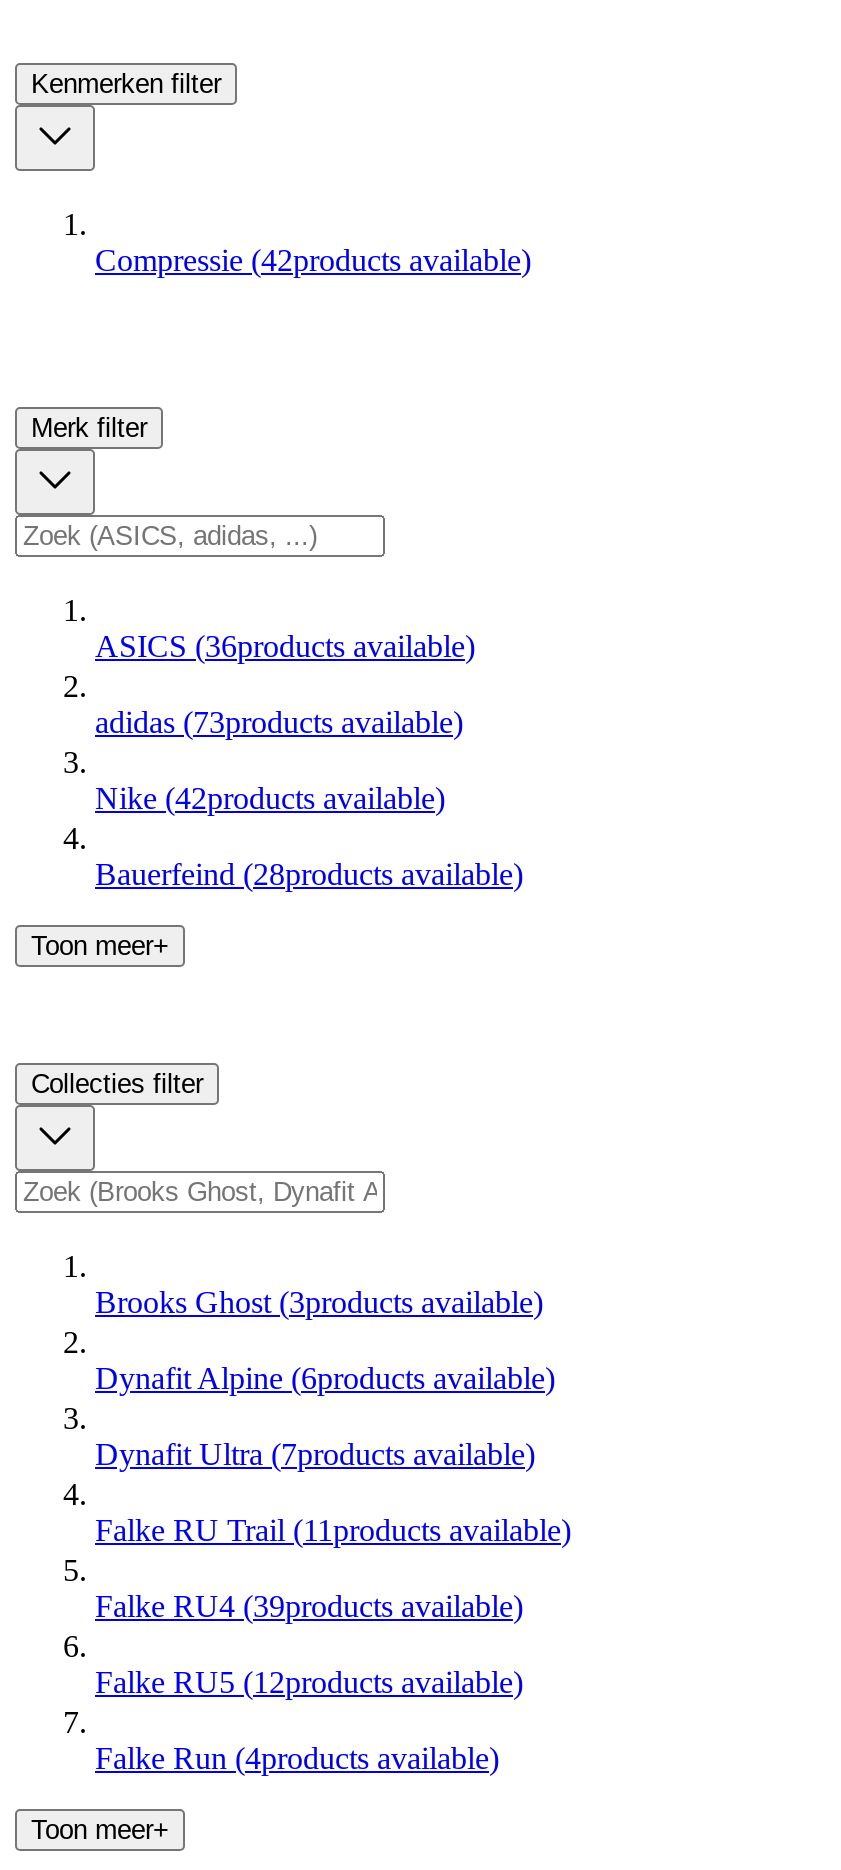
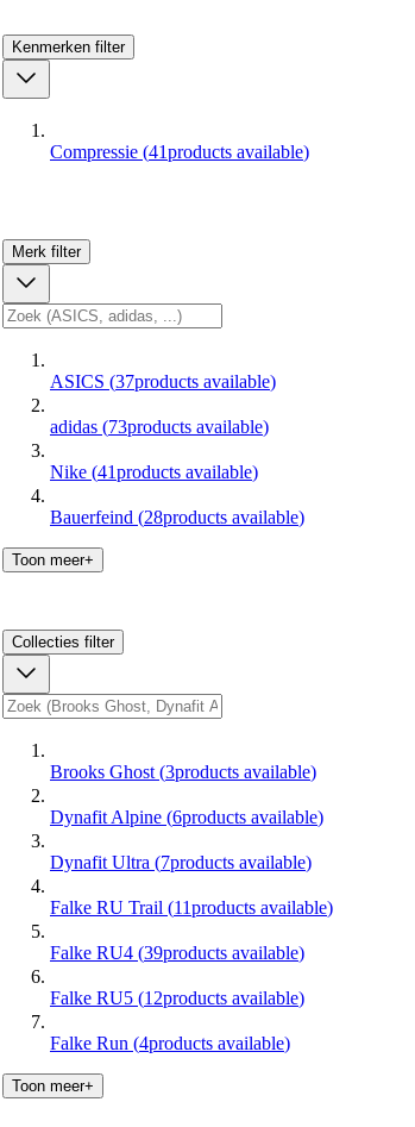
[95,243,531,277] Compressie (42products available) -> [50,141,309,162] Compressie (41products available)
[95,629,475,663] ASICS (36products available) -> [50,371,276,391] ASICS (37products available)
[95,781,445,815] Nike (42products available) -> [50,462,258,482] Nike (41products available)

